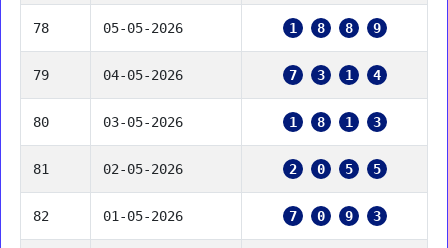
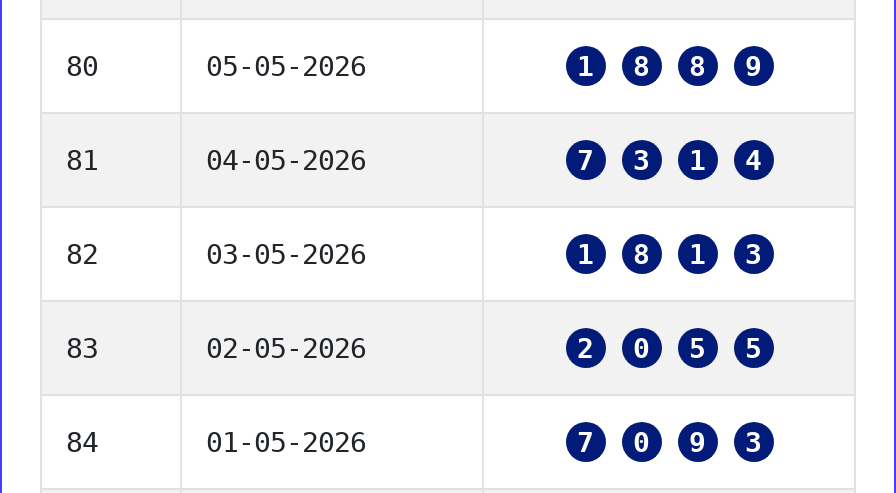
[33,20,49,36] 78 -> [66,49,98,81] 80
[33,67,49,83] 79 -> [66,143,98,175] 81
[33,114,49,130] 80 -> [66,237,98,269] 82
[33,161,49,177] 81 -> [66,331,98,363] 83
[33,208,49,224] 82 -> [66,425,98,457] 84

